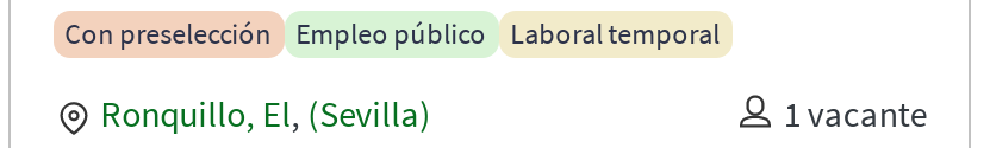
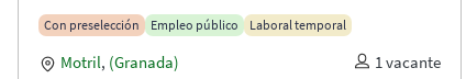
[100,92,432,137] Ronquillo, El, (Sevilla) -> [60,51,179,72] Motril, (Granada)

